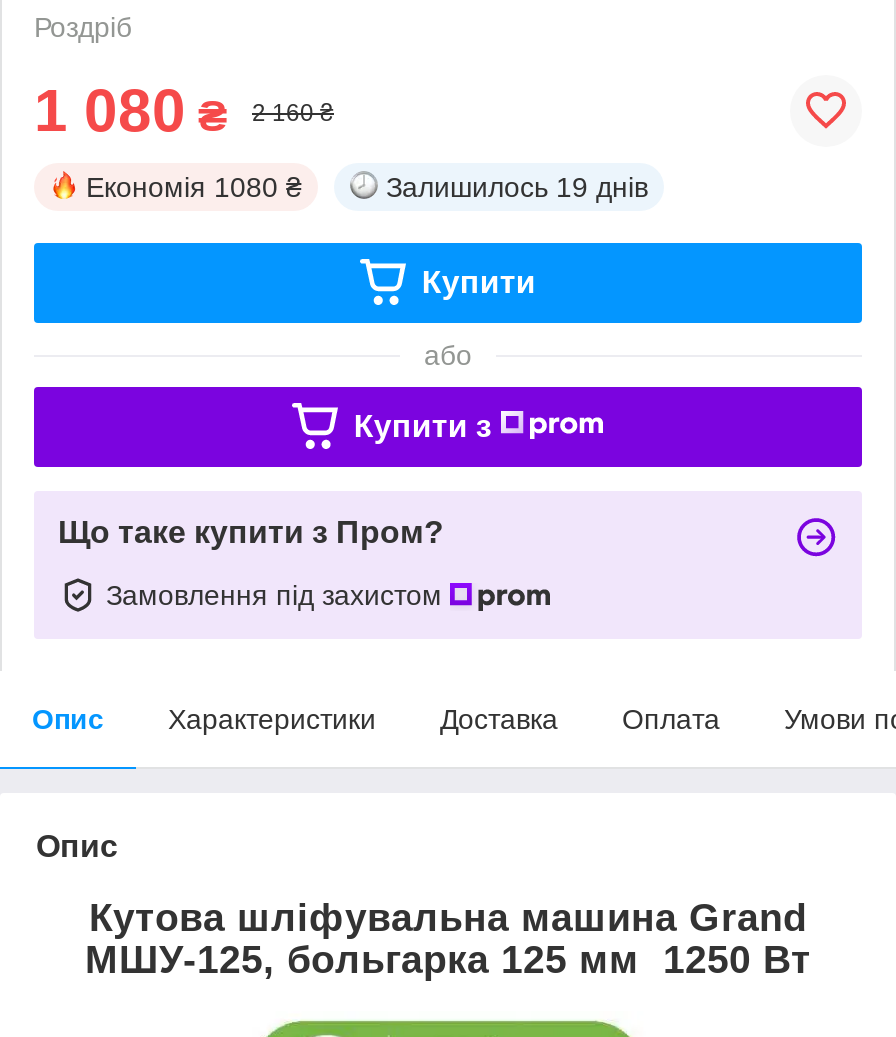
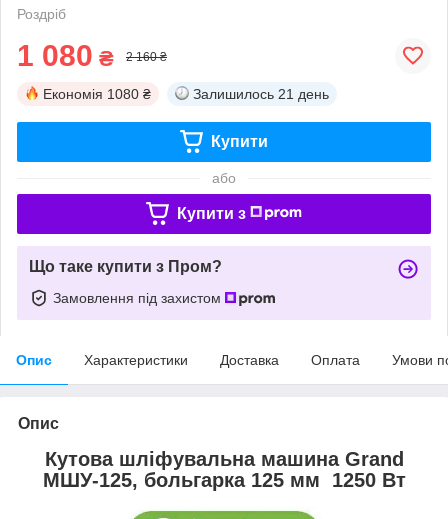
[386,171,648,203] Залишилось 19 днів -> [193,86,329,102] Залишилось 21 день

